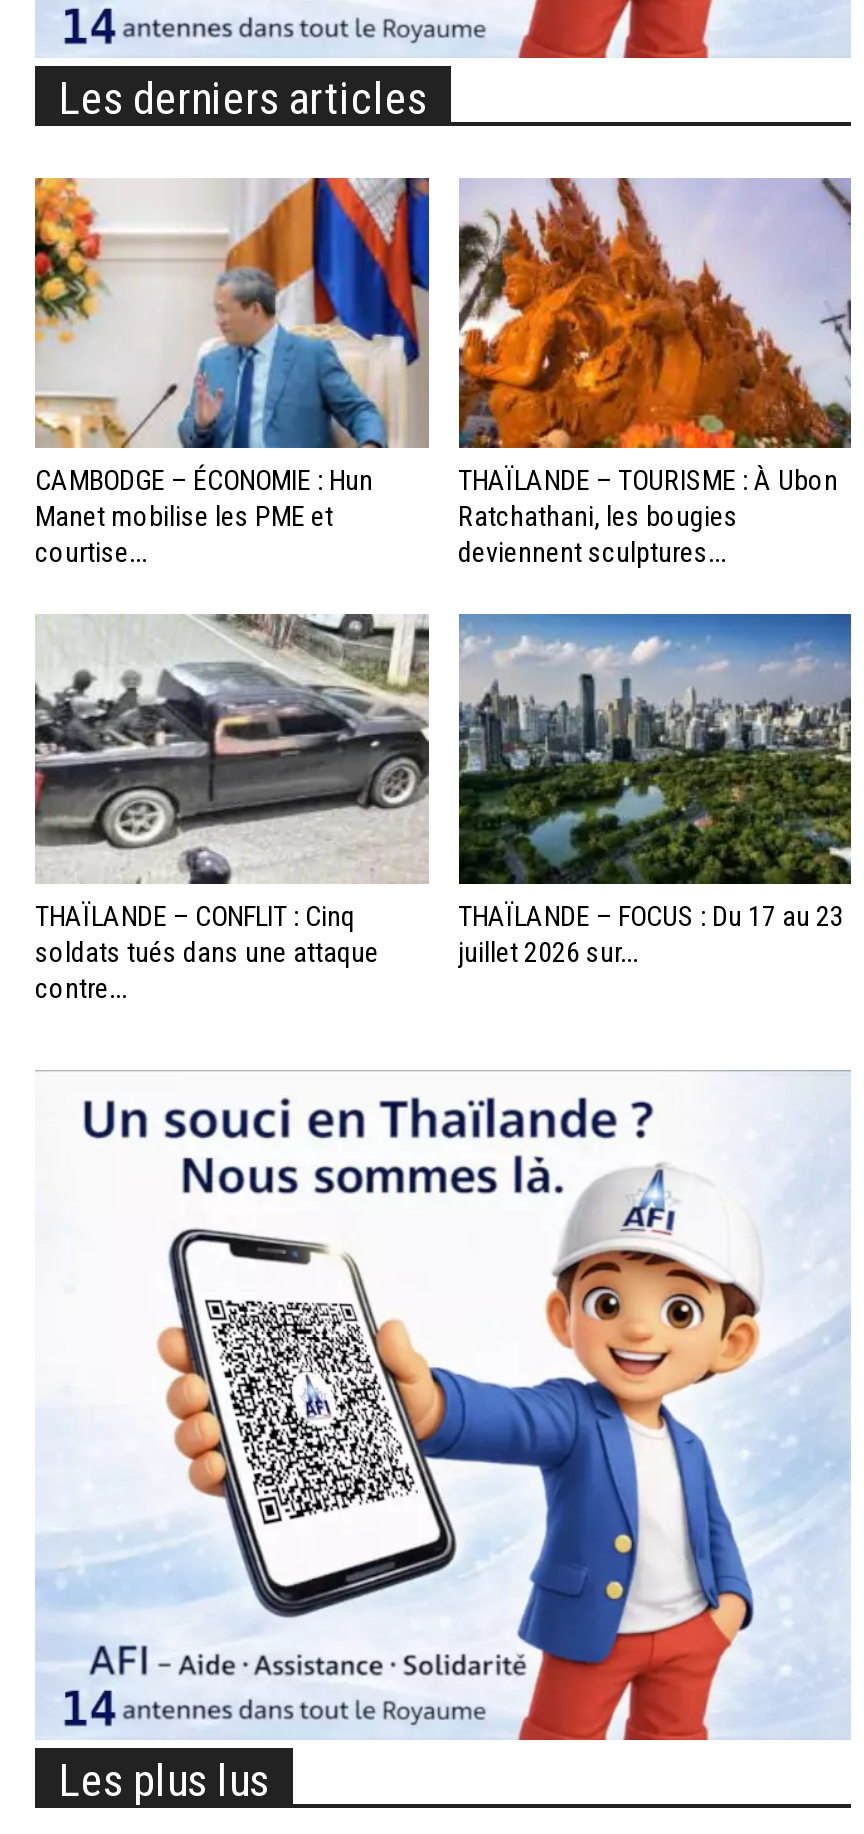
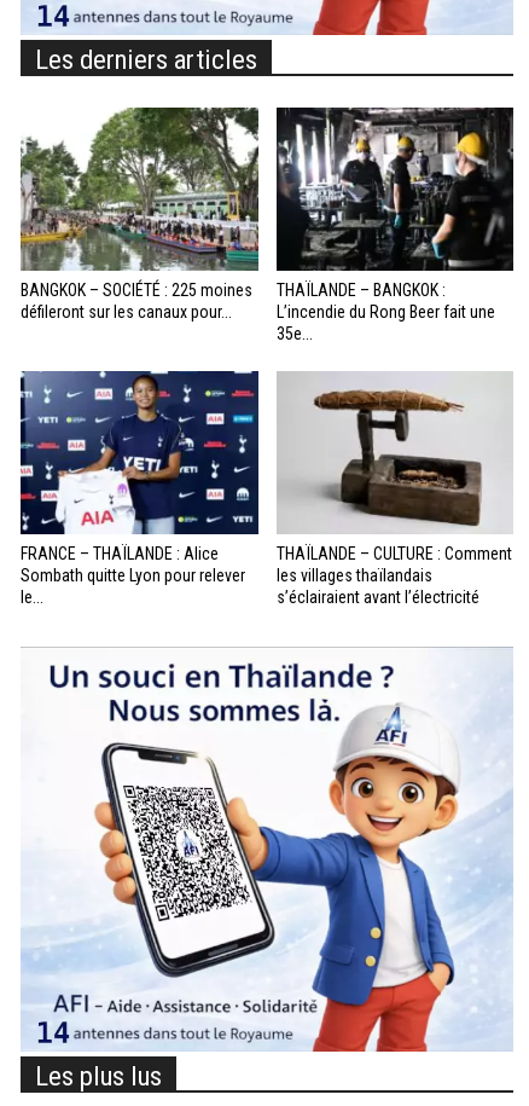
[33,176,431,568] [image] | CAMBODGE – ÉCONOMIE : Hun | Manet mobilise les PME et | courtise... -> [21,106,260,322] [image] | BANGKOK – SOCIÉTÉ : 225 moines | défileront sur les canaux pour...
[457,176,853,568] [image] | THAÏLANDE – TOURISME : À Ubon | Ratchathani, les bougies | deviennent sculptures... -> [275,106,515,343] [image] | THAÏLANDE – BANGKOK : | L’incendie du Rong Beer fait une | 35e...
[33,612,431,1004] [image] | THAÏLANDE – CONFLIT : Cinq | soldats tués dans une attaque | contre... -> [19,370,260,607] [image] | FRANCE – THAÏLANDE : Alice | Sombath quitte Lyon pour relever | le...
[457,612,853,968] [image] | THAÏLANDE – FOCUS : Du 17 au 23 | juillet 2026 sur... -> [276,371,513,607] [image] | THAÏLANDE – CULTURE : Comment | les villages thaïlandais | s’éclairaient avant l’électricité

